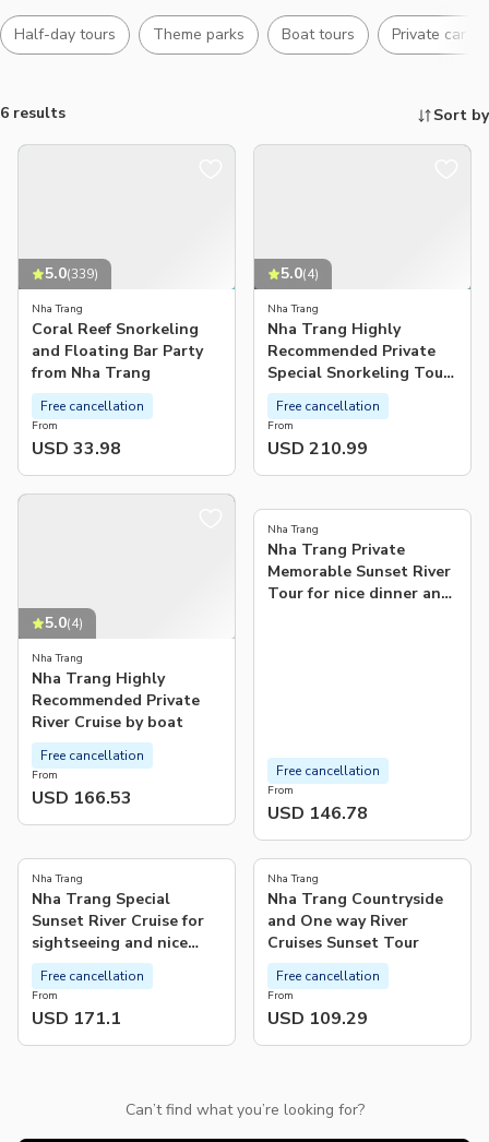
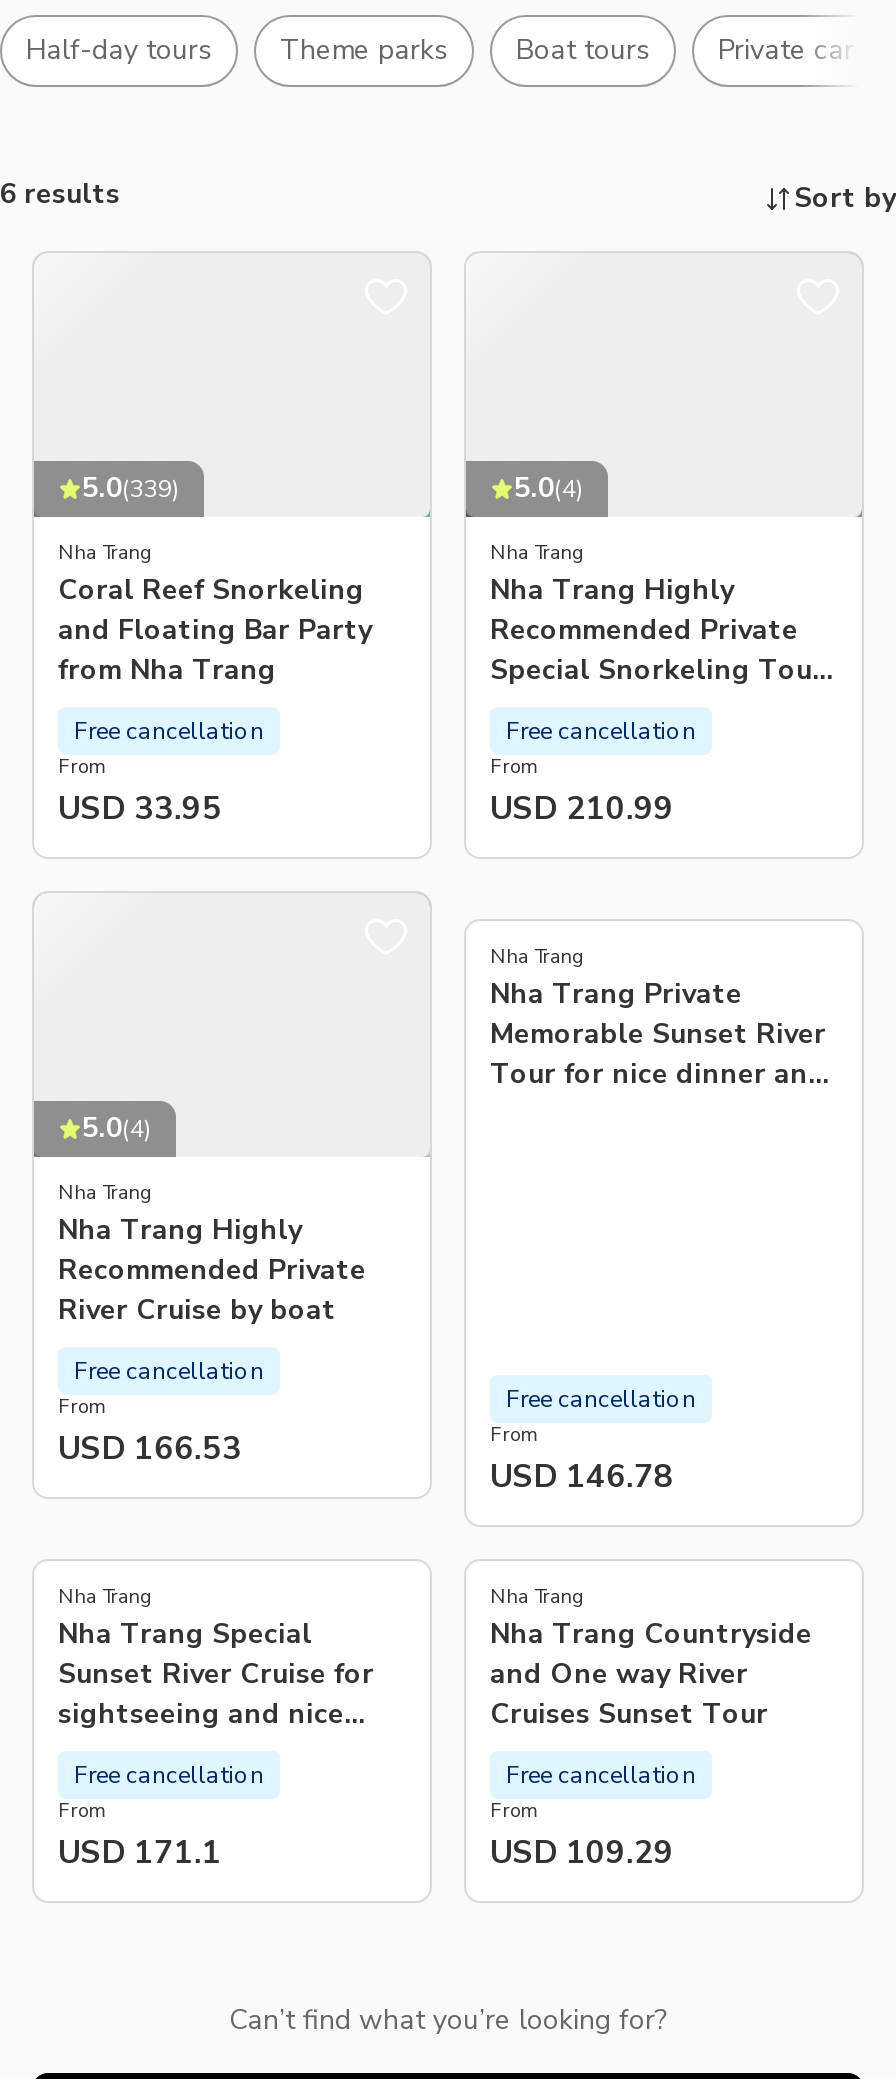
[32,437,121,461] USD 33.98 -> [58,787,222,831] USD 33.95

